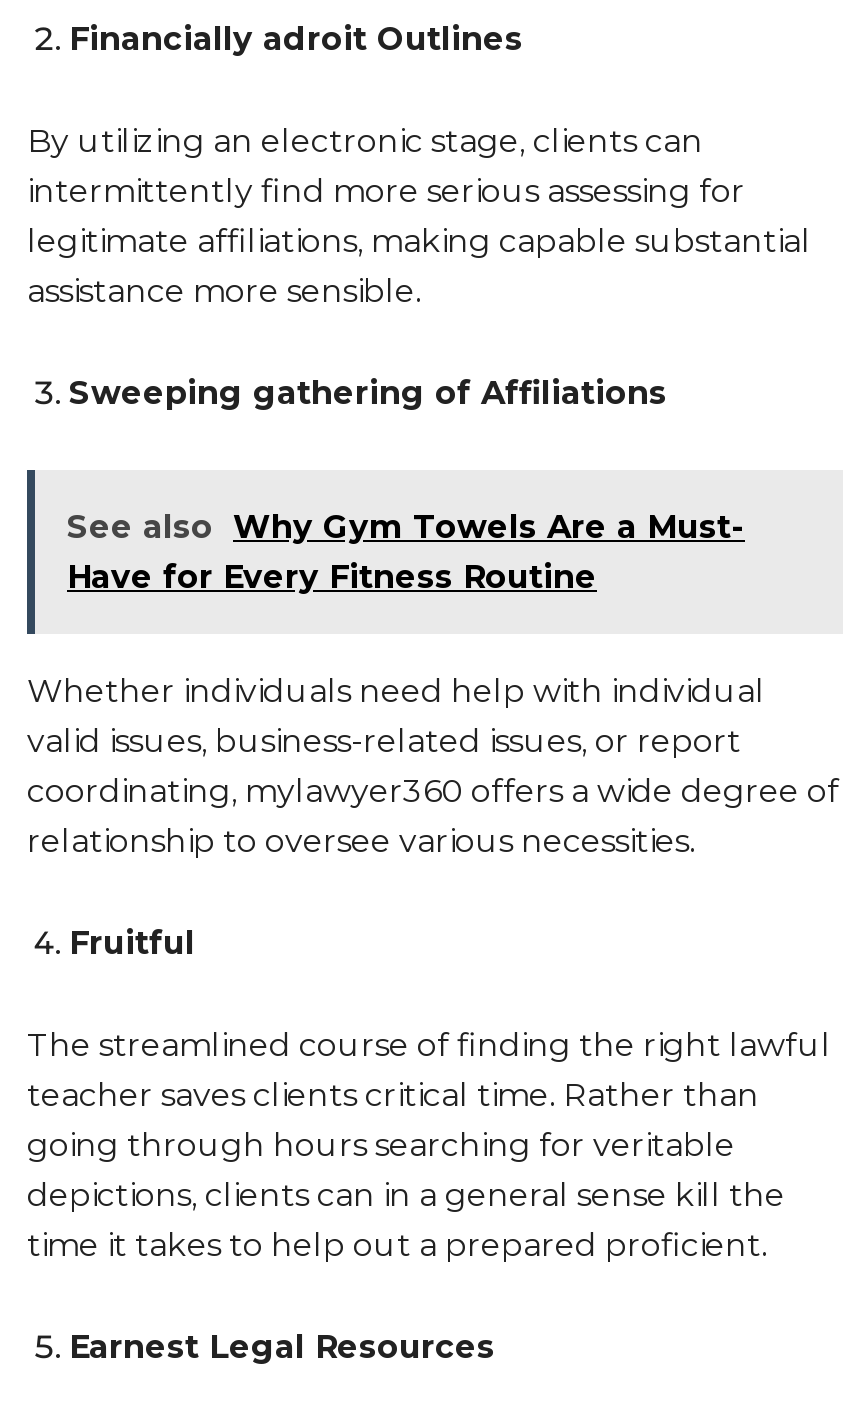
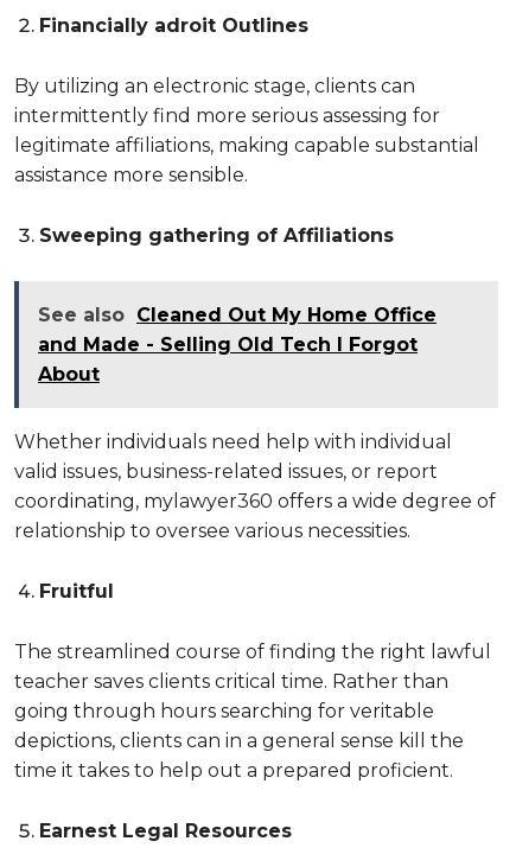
[67,509,745,597] See also Why Gym Towels Are a Must- | Have for Every Fitness Routine -> [38,304,437,386] See also Cleaned Out My Home Office | and Made - Selling Old Tech I Forgot | About

